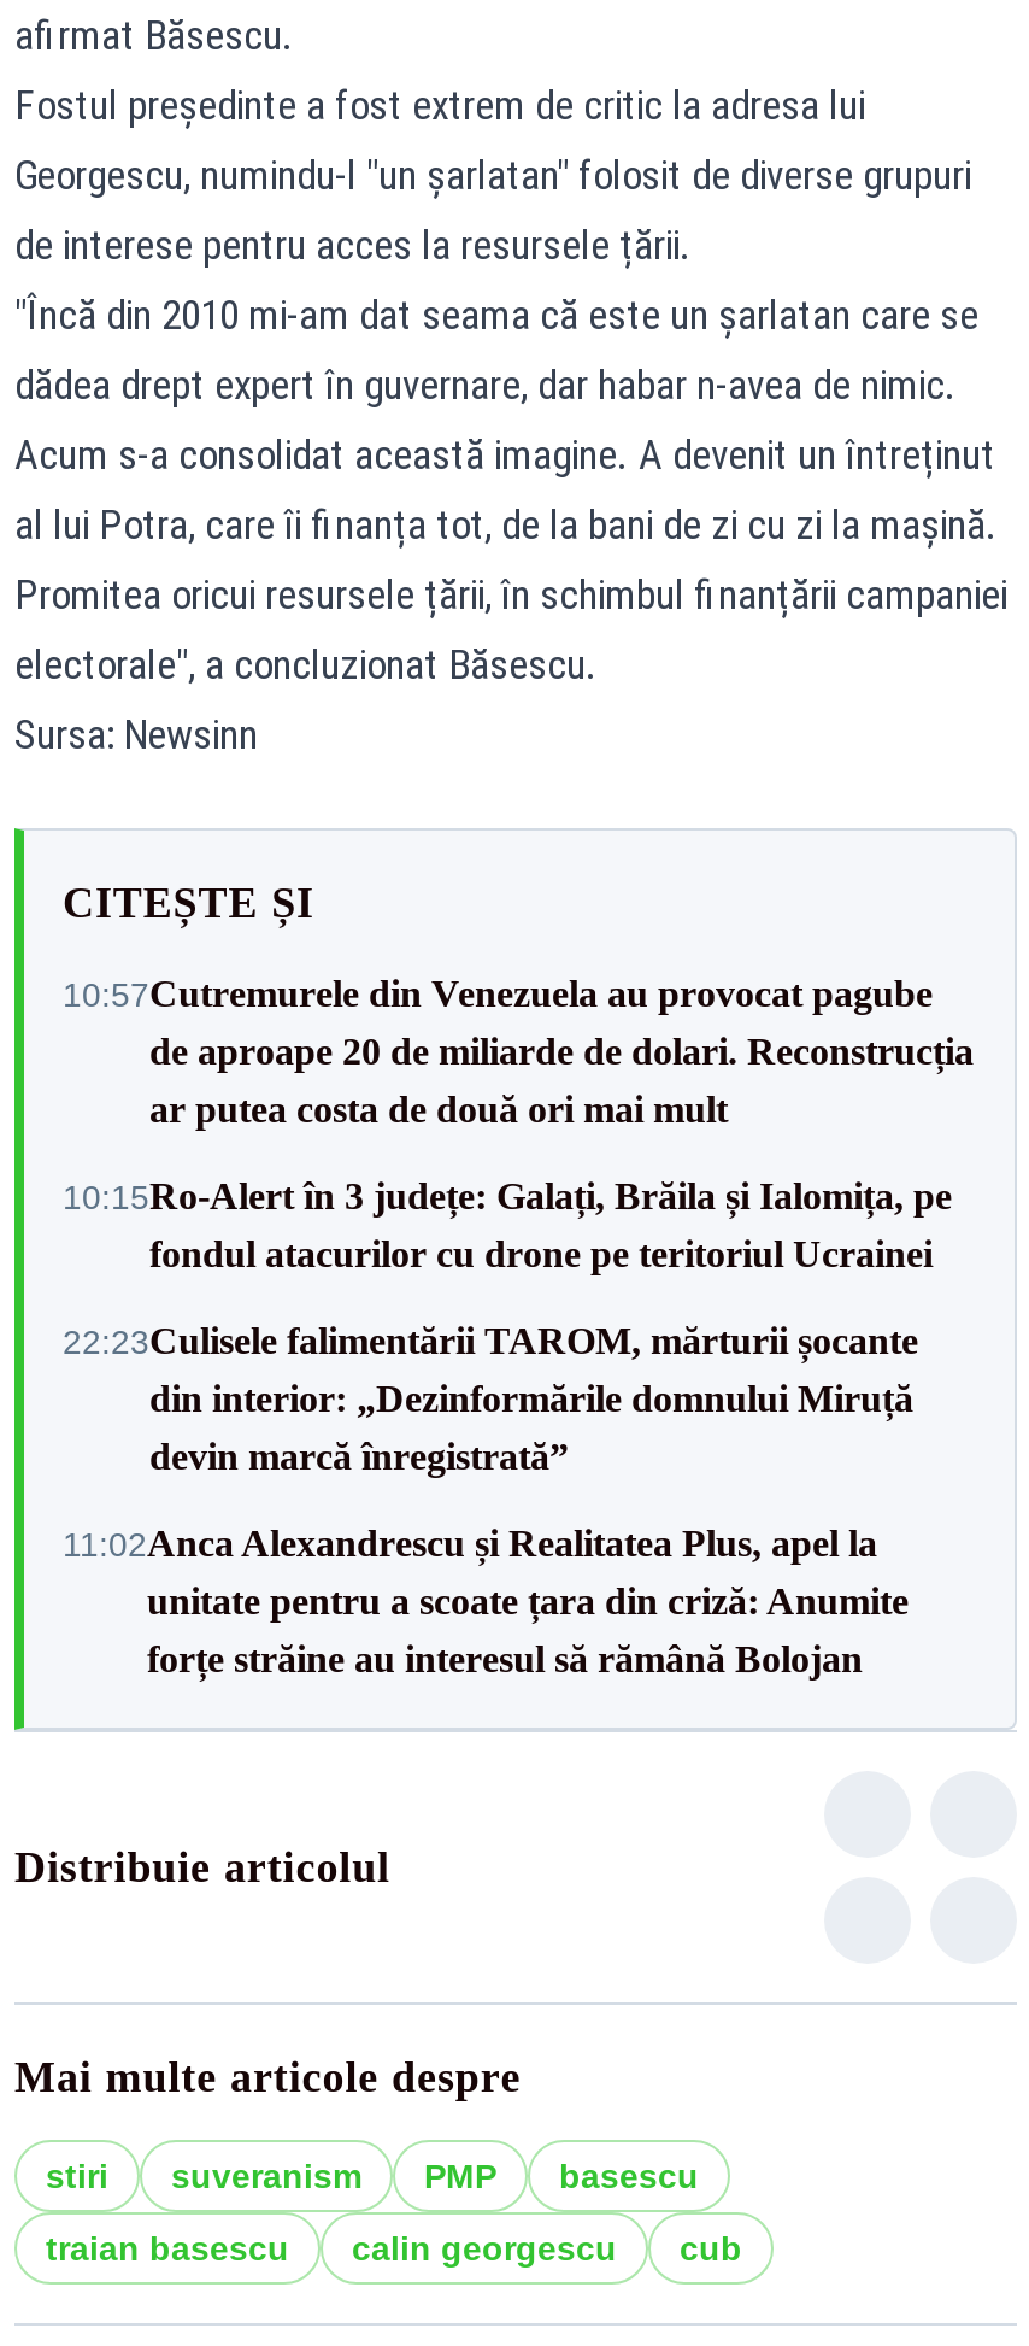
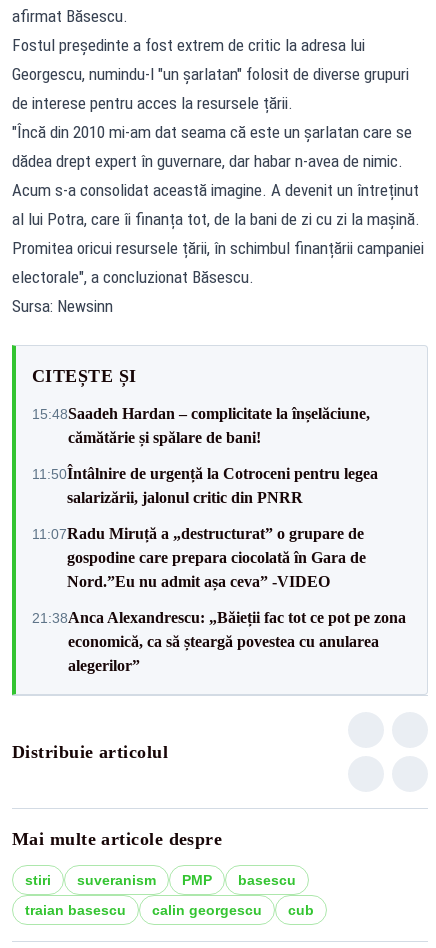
[63,973,974,1130] 10:57Cutremurele din Venezuela au provocat pagube | de aproape 20 de miliarde de dolari. Reconstrucția | ar putea costa de două ori mai mult -> [32,404,370,445] 15:48Saadeh Hardan – complicitate la înșelăciune, | cămătărie și spălare de bani!
[63,1175,952,1274] 10:15Ro‑Alert în 3 județe: Galați, Brăila și Ialomița, pe | fondul atacurilor cu drone pe teritoriul Ucrainei -> [32,464,378,505] 11:50Întâlnire de urgență la Cotroceni pentru legea | salarizării, jalonul critic din PNRR
[63,1320,918,1477] 22:23Culisele falimentării TAROM, mărturii șocante | din interior: „Dezinformările domnului Miruță | devin marcă înregistrată” -> [32,524,366,589] 11:07Radu Miruță a „destructurat” o grupare de | gospodine care prepara ciocolată în Gara de | Nord.”Eu nu admit așa ceva” -VIDEO
[63,1523,909,1679] 11:02Anca Alexandrescu și Realitatea Plus, apel la | unitate pentru a scoate țara din criză: Anumite | forțe străine au interesul să rămână Bolojan -> [32,608,406,673] 21:38Anca Alexandrescu: „Băieții fac tot ce pot pe zona | economică, ca să șteargă povestea cu anularea | alegerilor”

